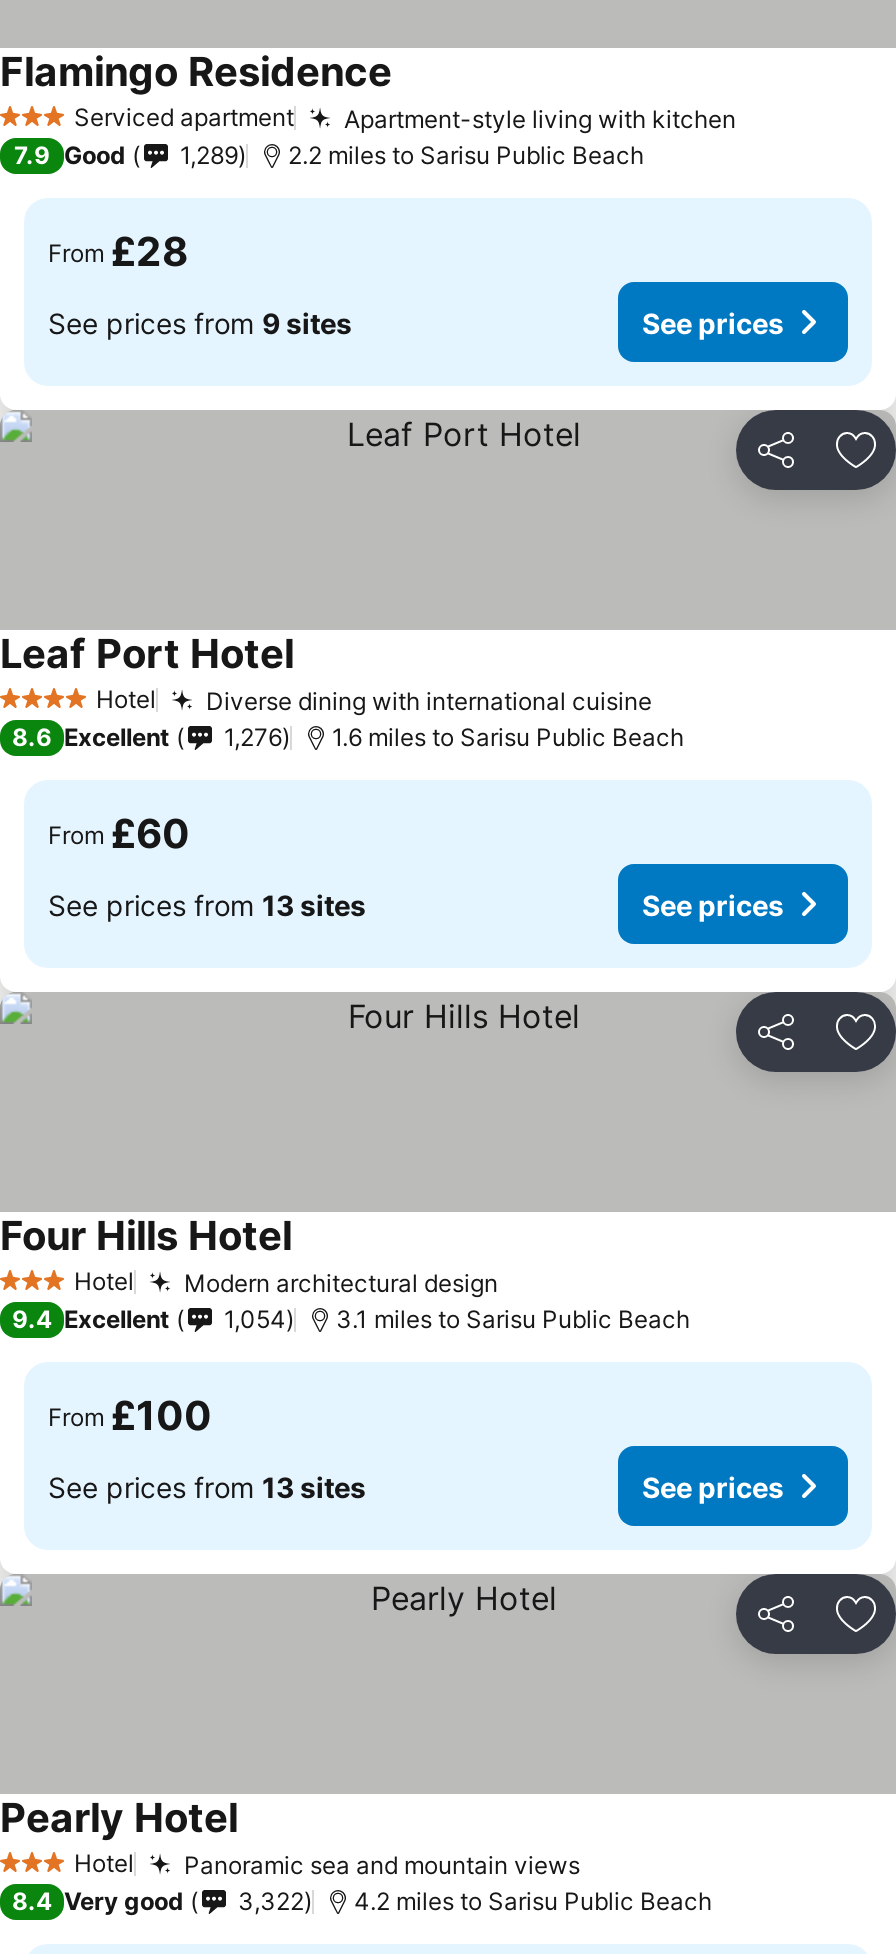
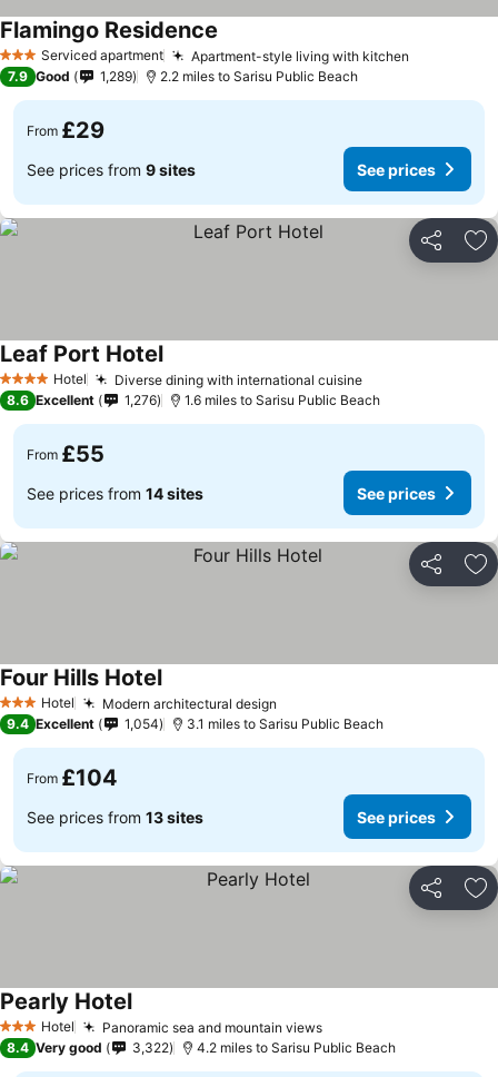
[48,228,188,276] From £28 -> [27,117,104,144] From £29
[48,810,190,858] From £60 -> [27,441,104,467] From £55
[48,887,366,921] See prices from 13 sites -> [27,483,203,502] See prices from 14 sites
[48,1392,212,1440] From £100 -> [27,764,118,791] From £104

